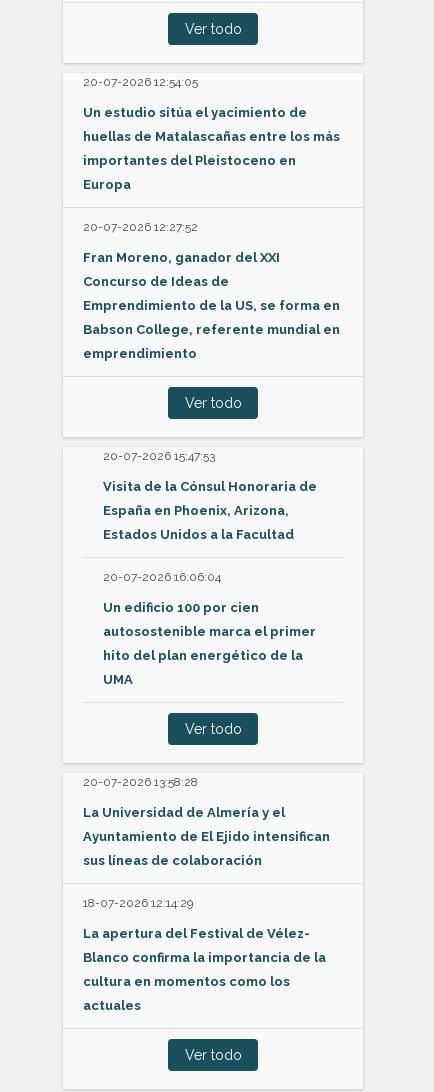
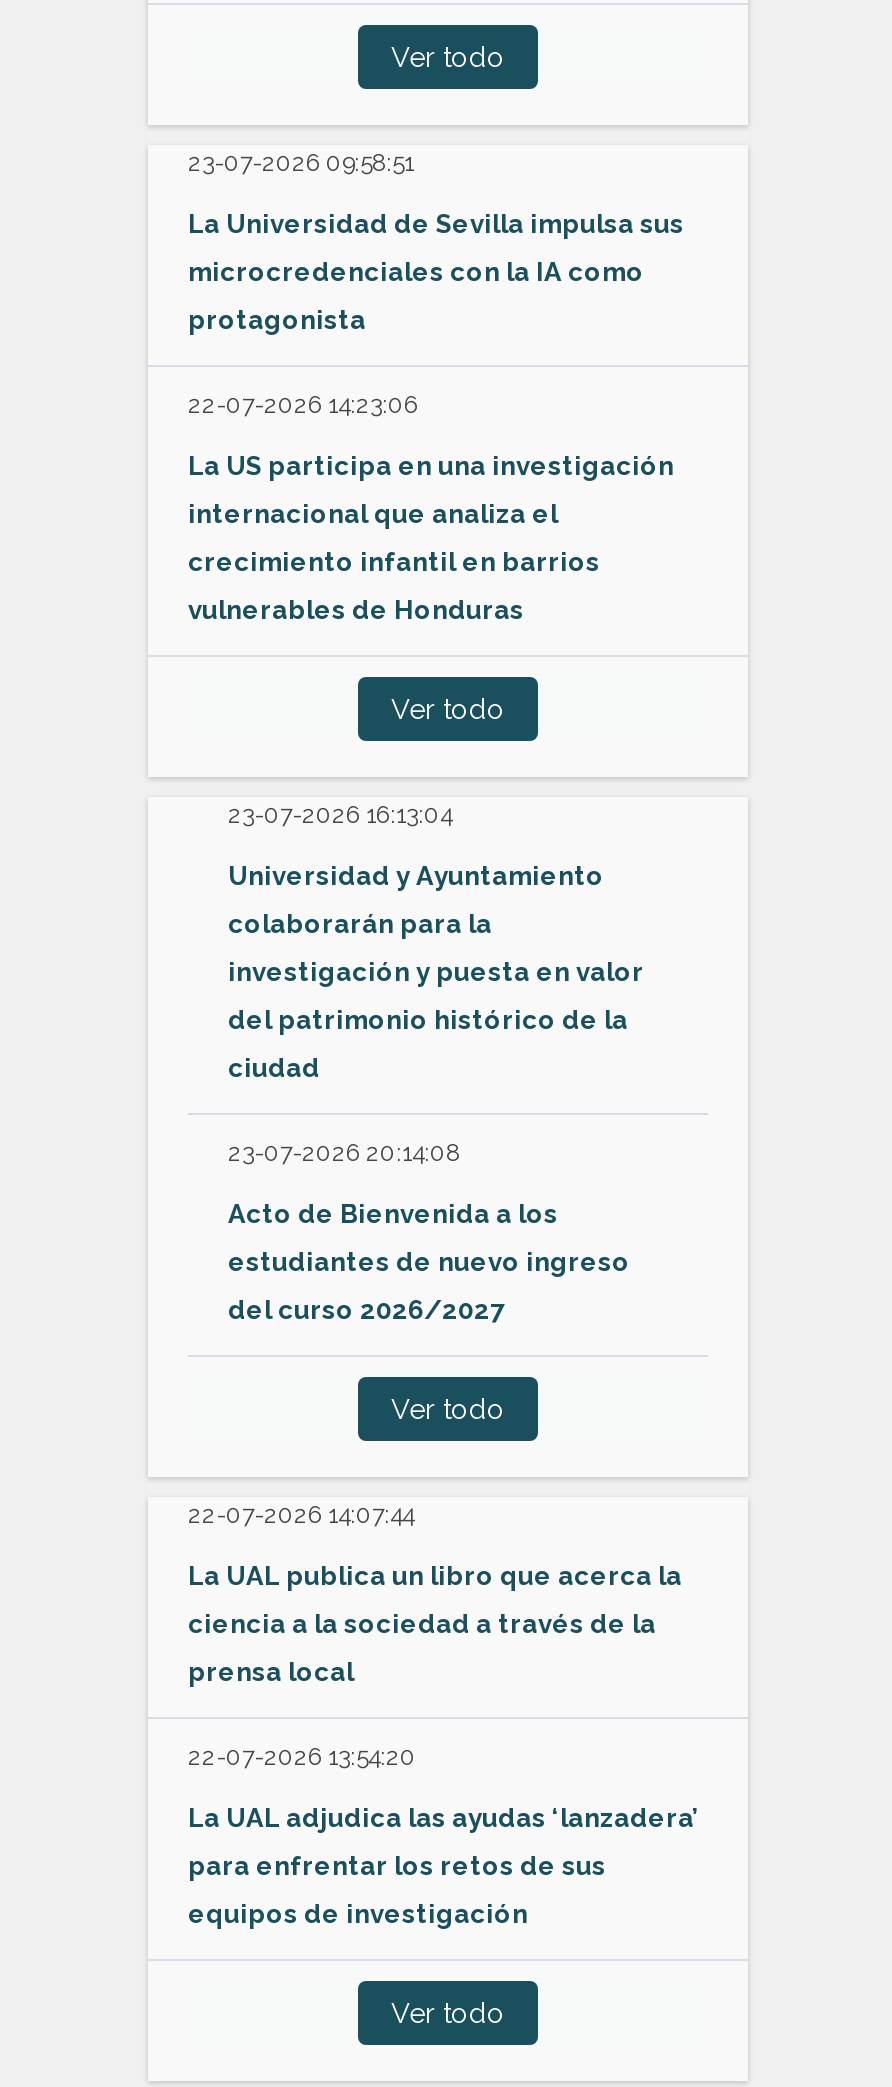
[83,75,340,361] 20-07-2026 12:54:05 | Un estudio sitúa el yacimiento de | huellas de Matalascañas entre los más | importantes del Pleistoceno en | Europa | 20-07-2026 12:27:52 | Fran Moreno, ganador del XXI | Concurso de Ideas de | Emprendimiento de la US, se forma en | Babson College, referente mundial en | emprendimiento -> [188,149,684,625] 23-07-2026 09:58:51 | La Universidad de Sevilla impulsa sus | microcredenciales con la IA como | protagonista | 22-07-2026 14:23:06 | La US participa en una investigación | internacional que analiza el | crecimiento infantil en barrios | vulnerables de Honduras
[103,449,317,687] 20-07-2026 15:47:53 | Visita de la Cónsul Honoraria de | España en Phoenix, Arizona, | Estados Unidos a la Facultad | 20-07-2026 16:06:04 | Un edificio 100 por cien | autosostenible marca el primer | hito del plan energético de la | UMA -> [228,801,644,1325] 23-07-2026 16:13:04 | Universidad y Ayuntamiento | colaborarán para la | investigación y puesta en valor | del patrimonio histórico de la | ciudad | 23-07-2026 20:14:08 | Acto de Bienvenida a los | estudiantes de nuevo ingreso | del curso 2026/2027
[83,775,330,1013] 20-07-2026 13:58:28 | La Universidad de Almería y el | Ayuntamiento de El Ejido intensifican | sus líneas de colaboración | 18-07-2026 12:14:29 | La apertura del Festival de Vélez- | Blanco confirma la importancia de la | cultura en momentos como los | actuales -> [188,1501,698,1929] 22-07-2026 14:07:44 | La UAL publica un libro que acerca la | ciencia a la sociedad a través de la | prensa local | 22-07-2026 13:54:20 | La UAL adjudica las ayudas ‘lanzadera’ | para enfrentar los retos de sus | equipos de investigación

